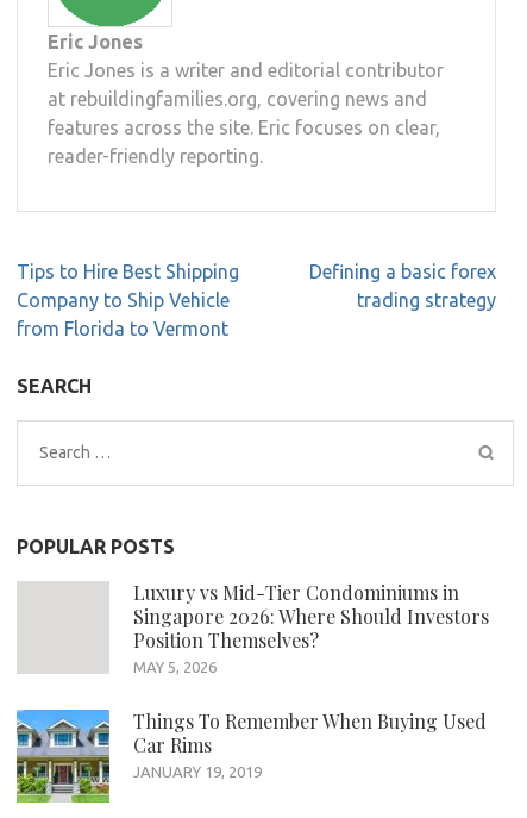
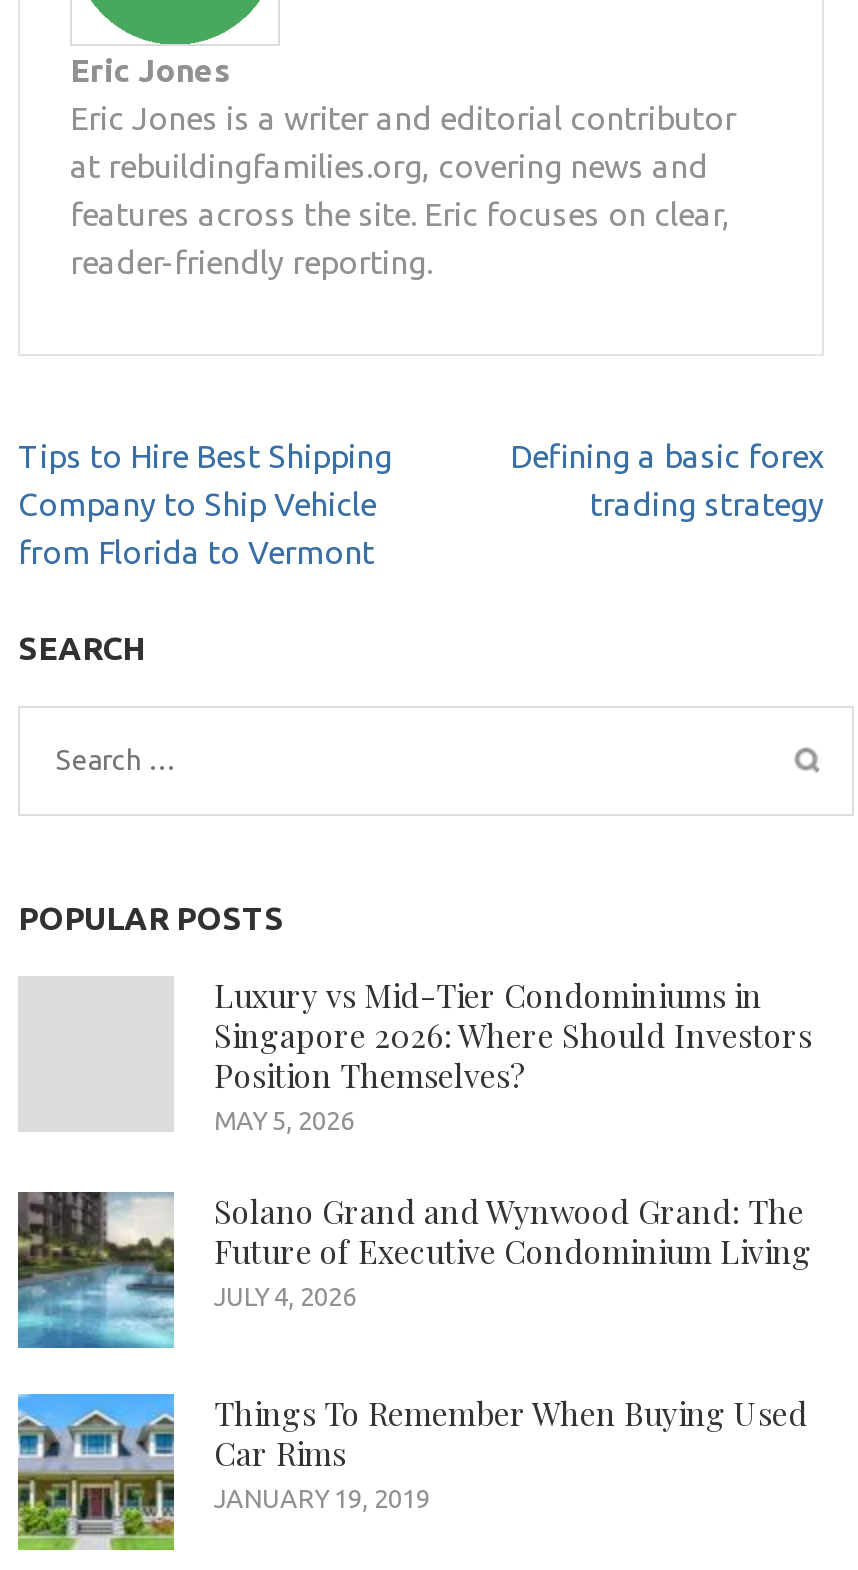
none -> [16,1190,812,1350] [image] | Solano Grand and Wynwood Grand: The | Future of Executive Condominium Living | JULY 4, 2026

